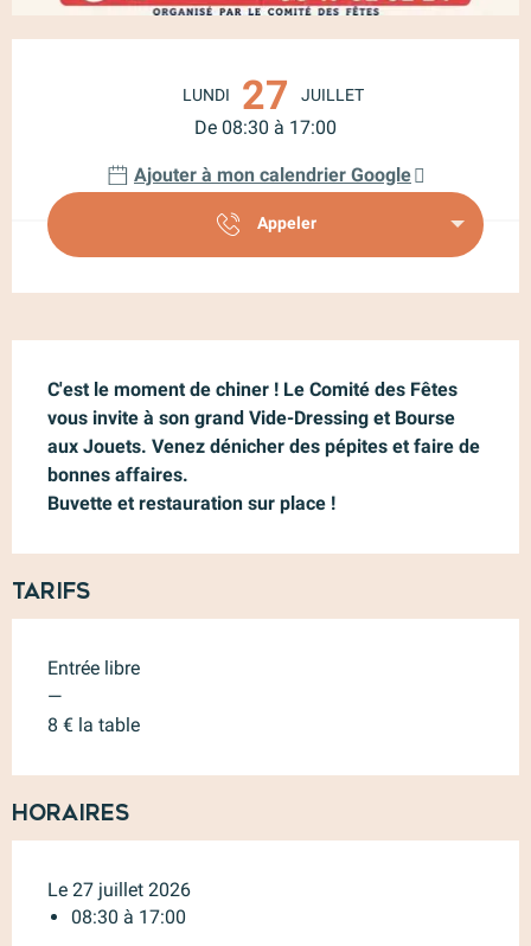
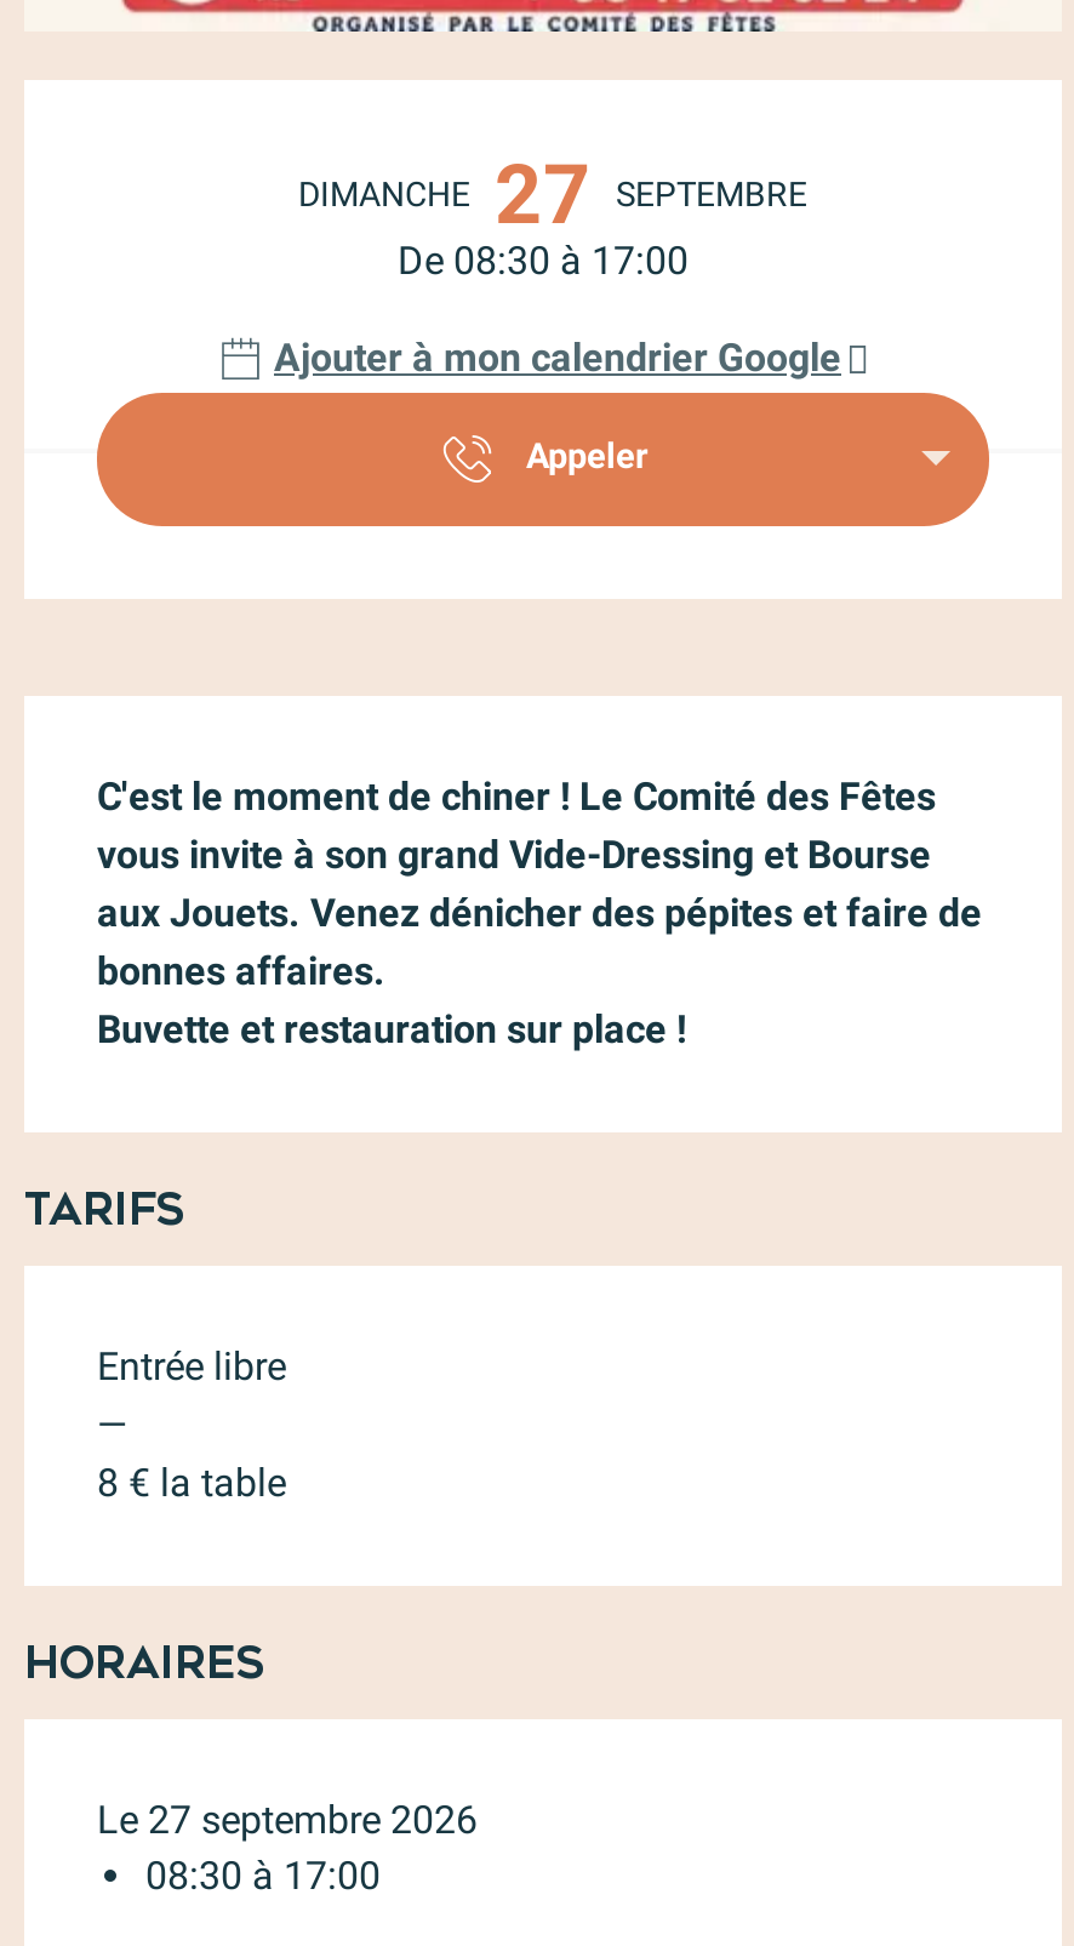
[183,85,230,104] LUNDI -> [298,175,470,213] DIMANCHE
[301,85,364,104] JUILLET -> [616,175,807,213] SEPTEMBRE
[47,878,191,901] Le 27 juillet 2026 -> [97,1796,478,1842] Le 27 septembre 2026

